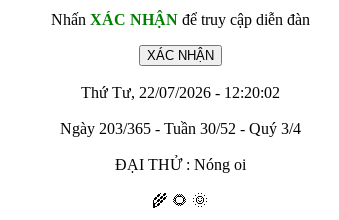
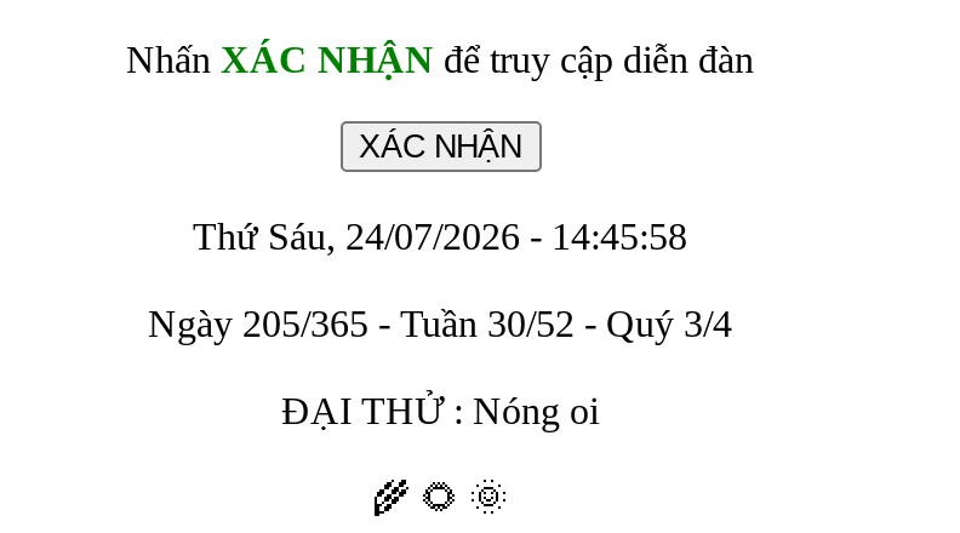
[80,84,279,101] Thứ Tư, 22/07/2026 - 12:20:02 -> [193,216,687,257] Thứ Sáu, 24/07/2026 - 14:45:58
[59,120,300,137] Ngày 203/365 - Tuần 30/52 - Quý 3/4 -> [148,303,732,344] Ngày 205/365 - Tuần 30/52 - Quý 3/4

